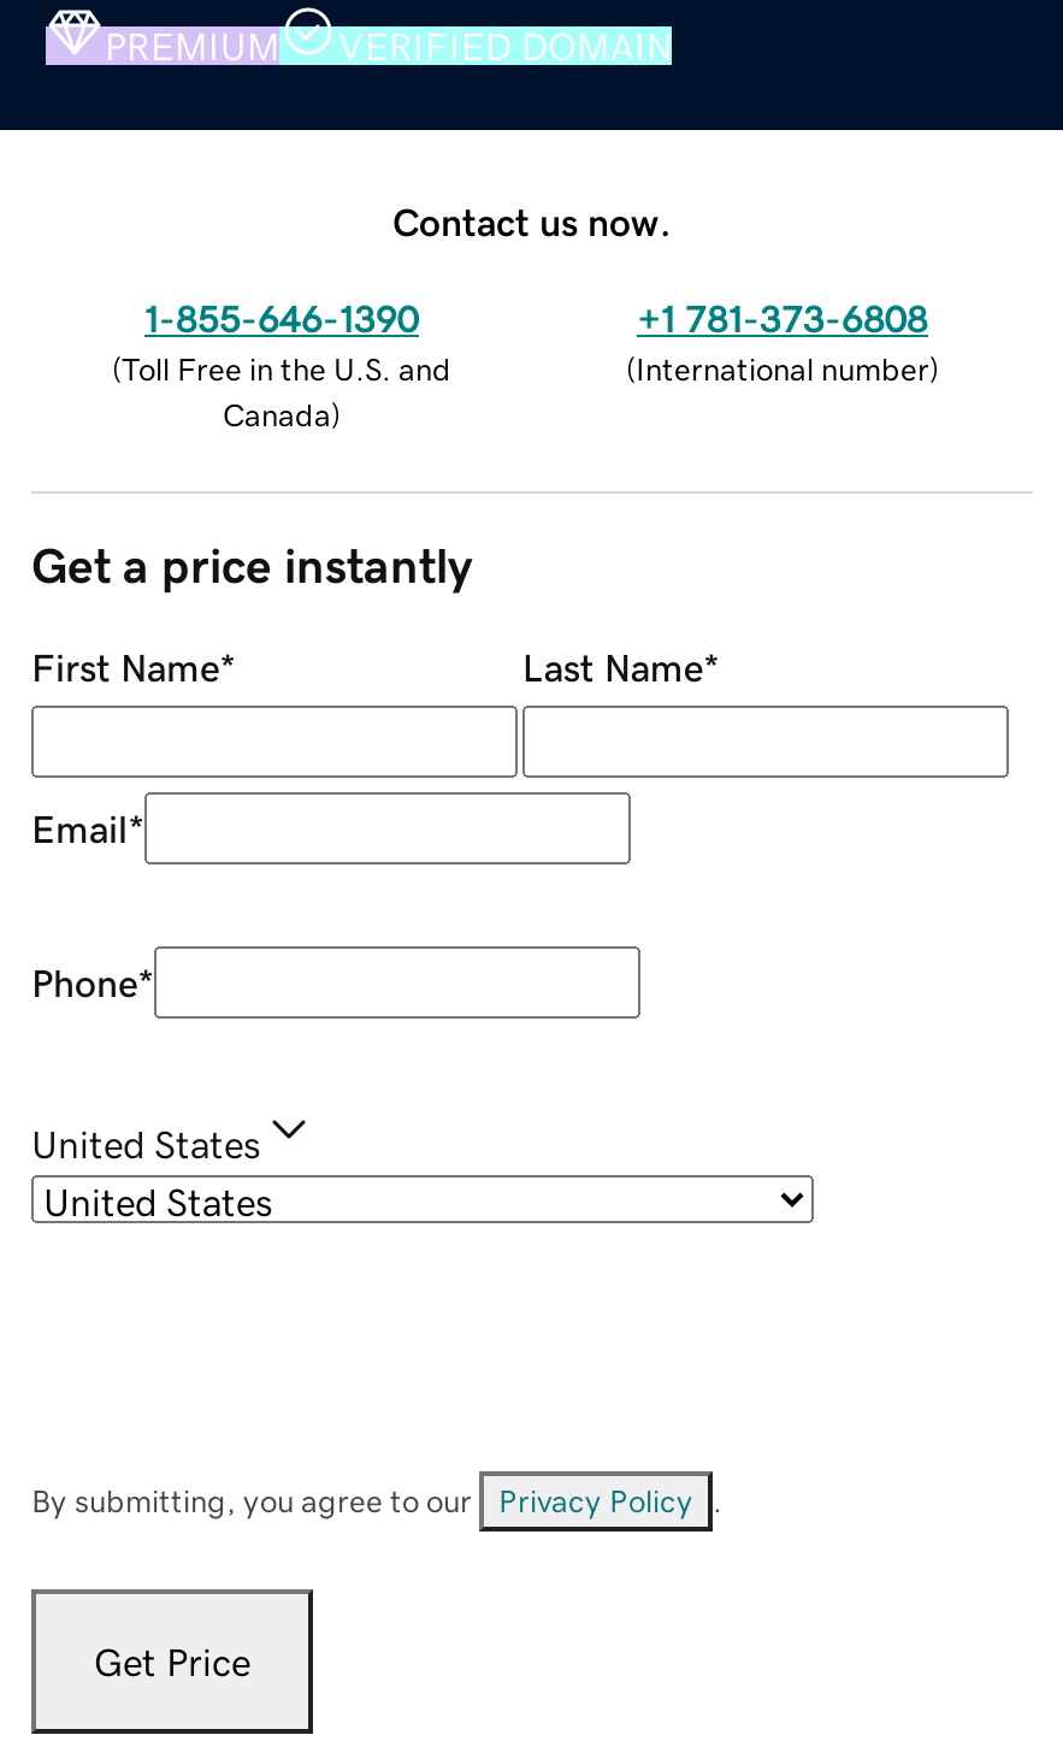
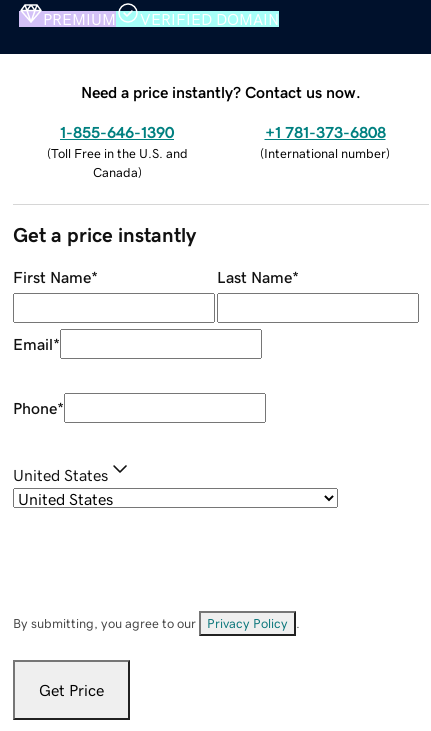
[392,201,672,240] Contact us now. -> [81,84,361,100] Need a price instantly? Contact us now.

